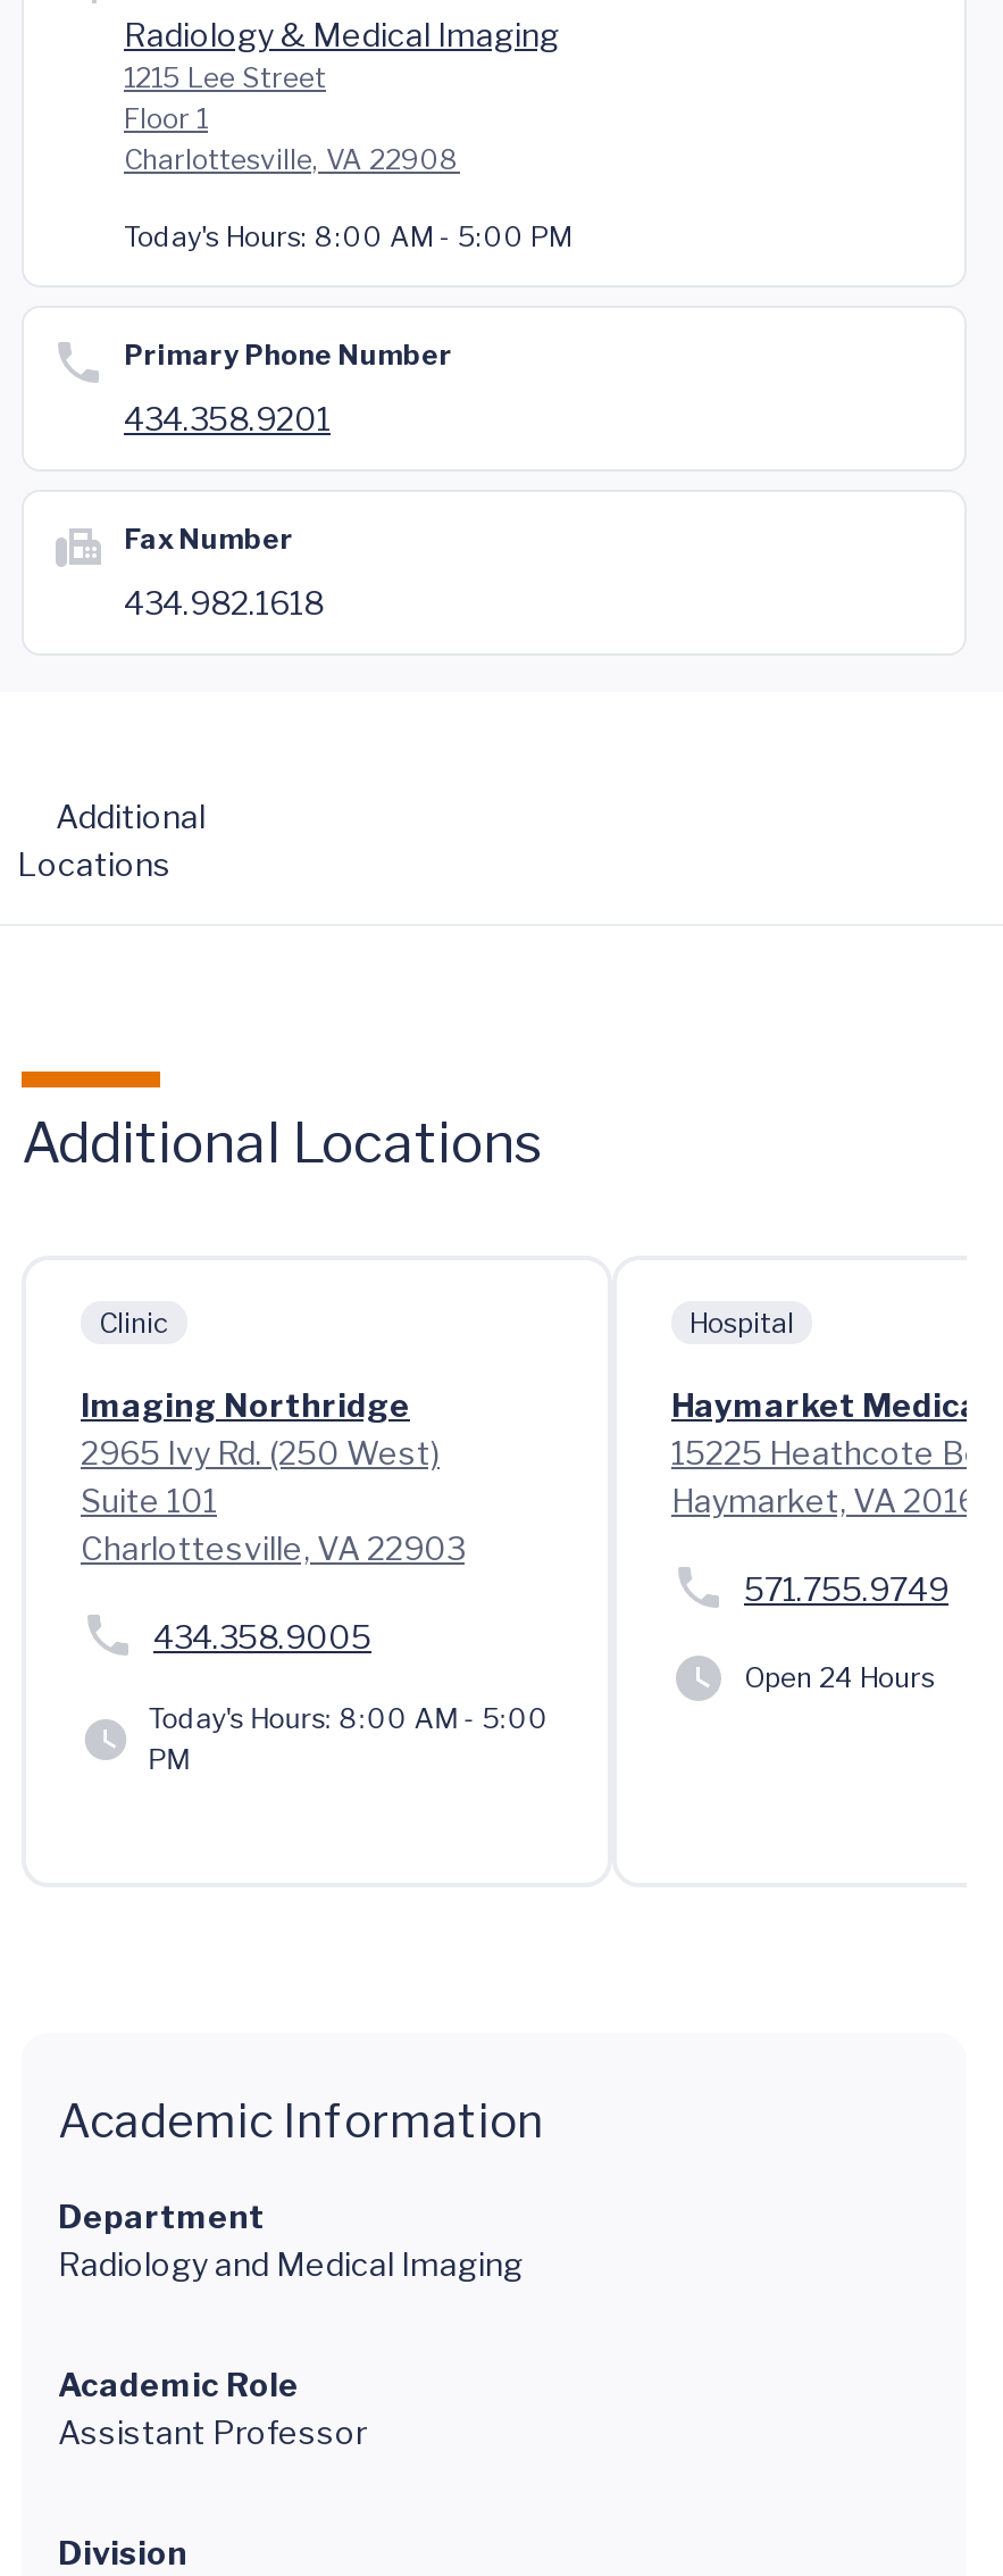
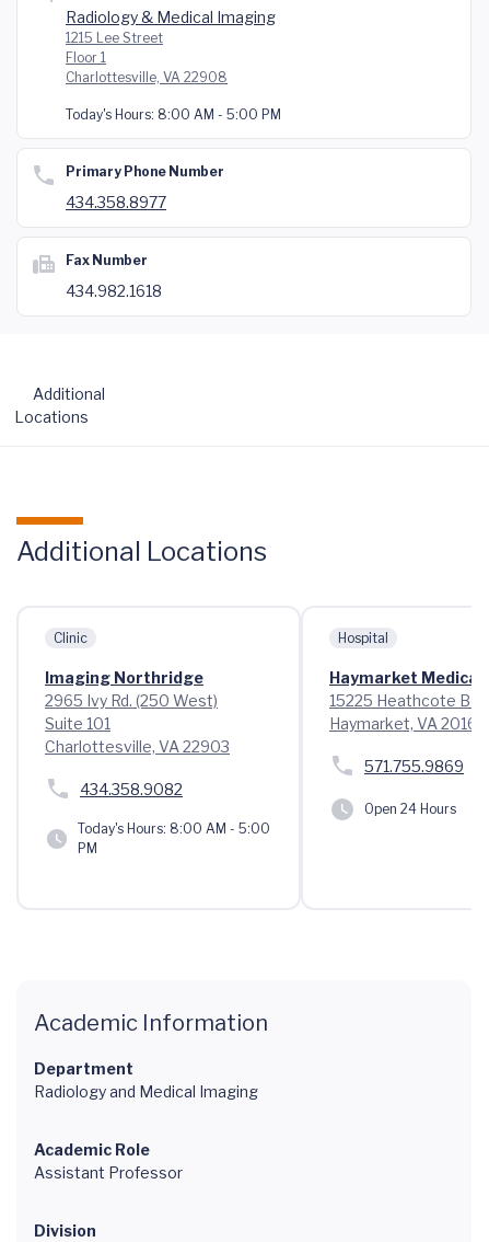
[124,399,331,437] 434.358.9201 -> [66,193,166,211] 434.358.8977
[744,1568,948,1607] 571.755.9749 -> [364,756,464,775] 571.755.9869
[153,1616,371,1654] 434.358.9005 -> [80,779,183,798] 434.358.9082

